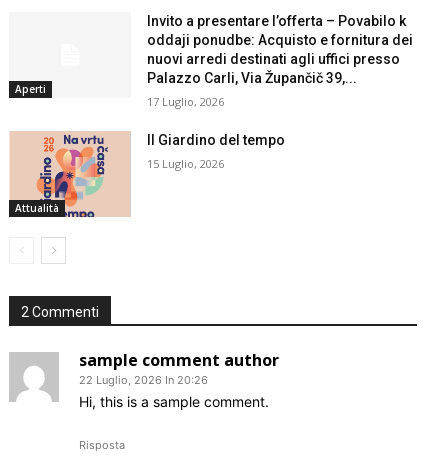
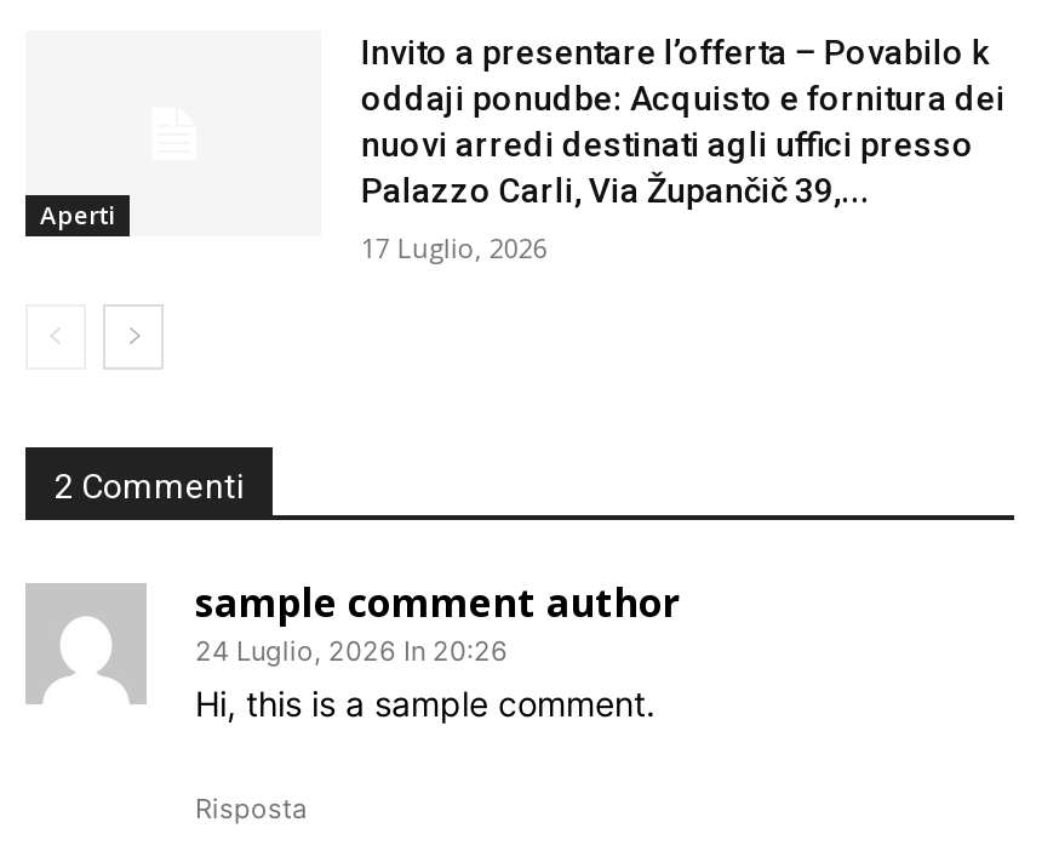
[10,131,131,218] [image] | Attualità -> none
[147,132,285,171] Il Giardino del tempo | 15 Luglio, 2026 -> none
[79,373,208,387] 22 Luglio, 2026 In 20:26 -> [195,633,508,667] 24 Luglio, 2026 In 20:26

